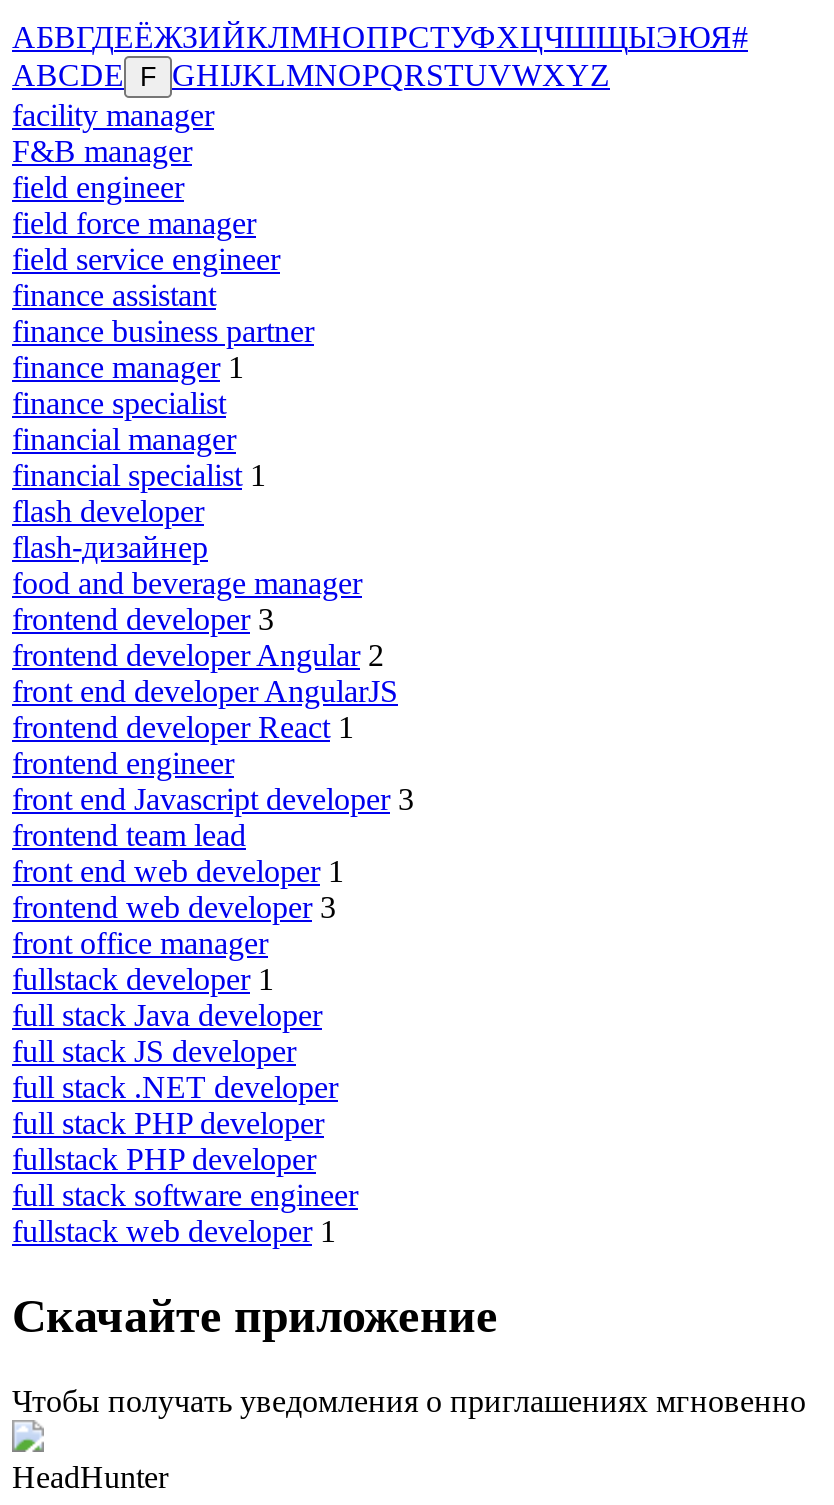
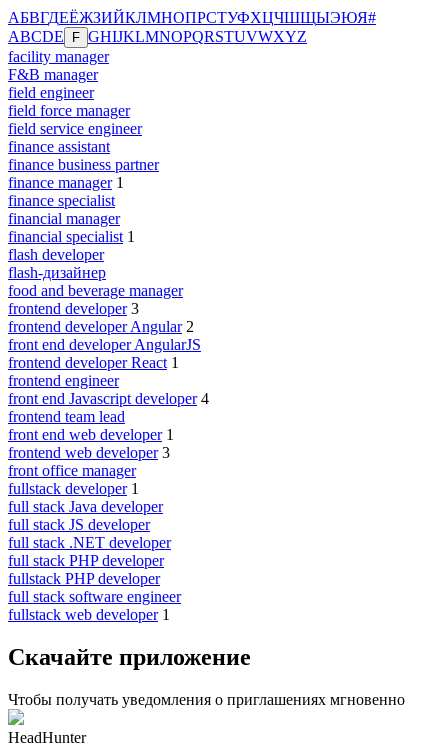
[12,782,414,816] front end Javascript developer 3 -> [8,390,209,407] front end Javascript developer 4

